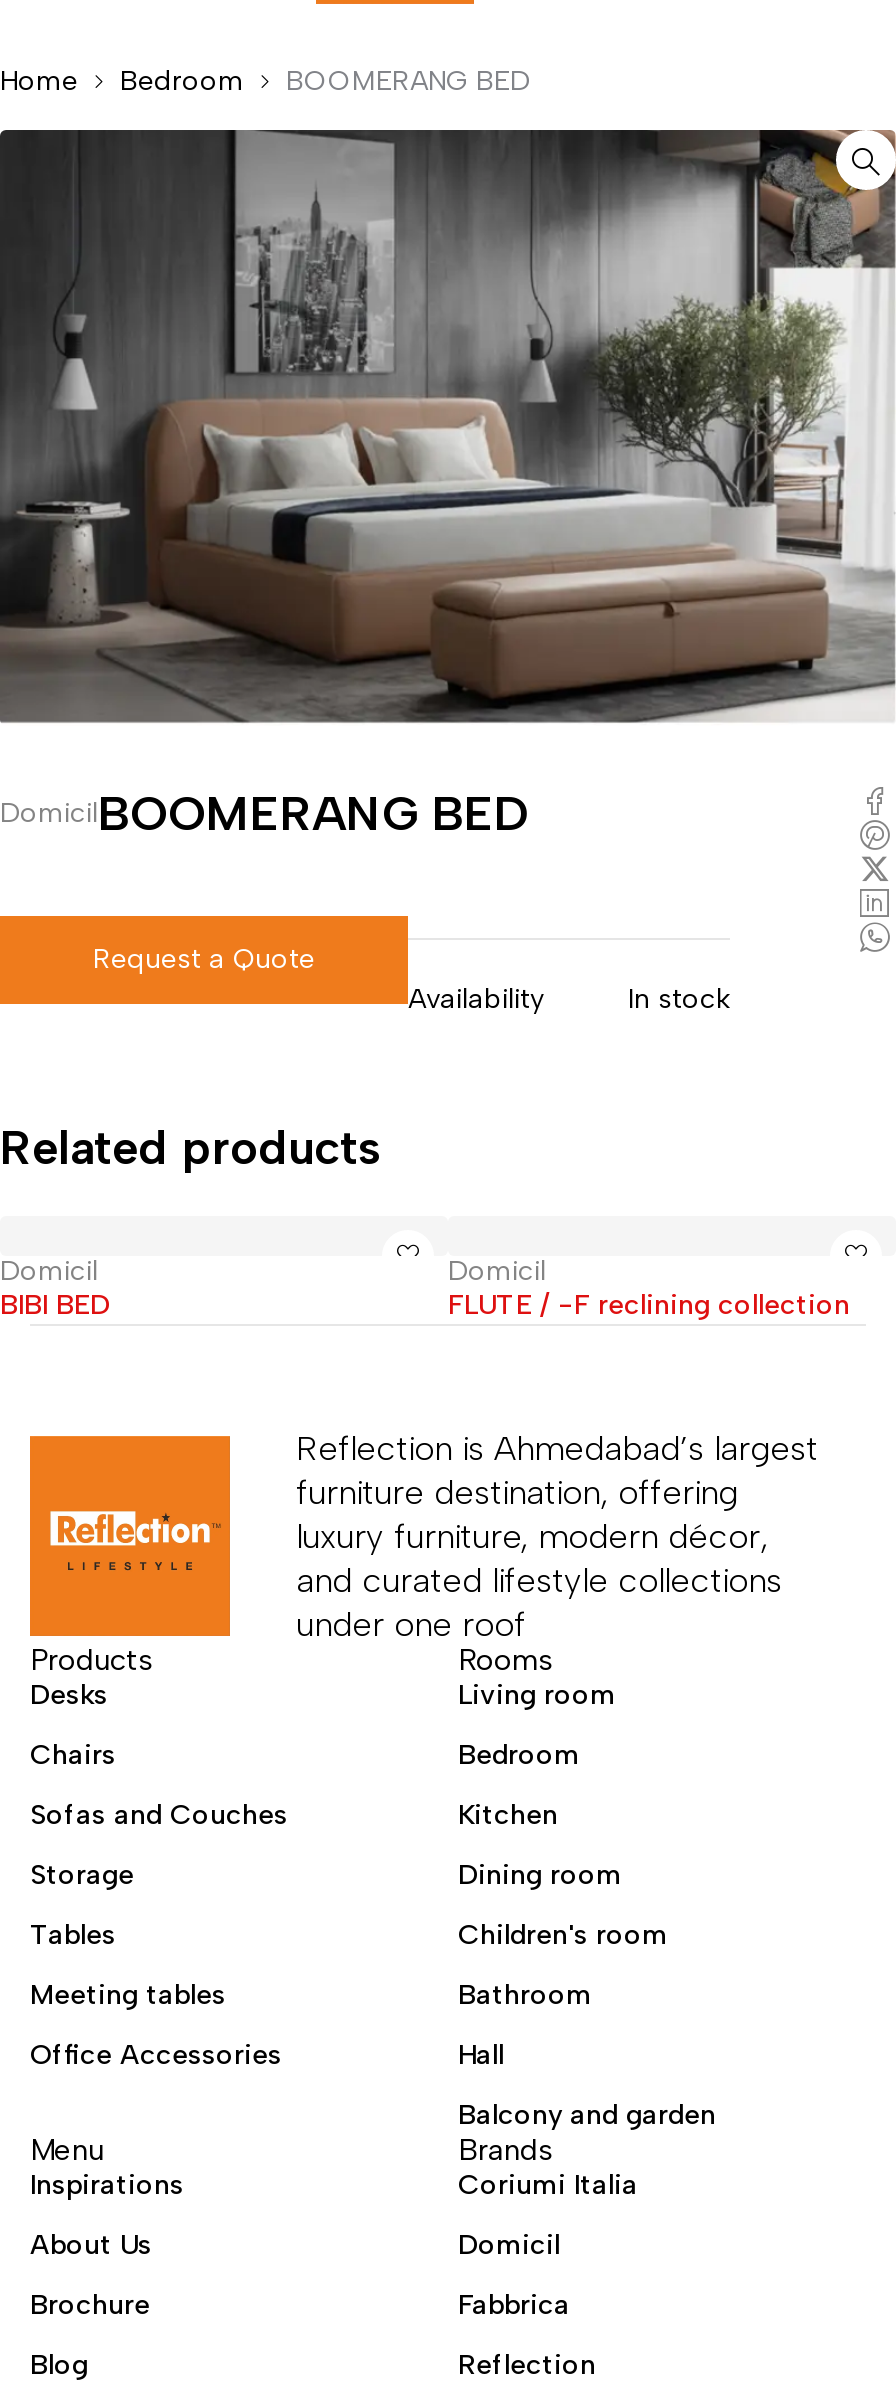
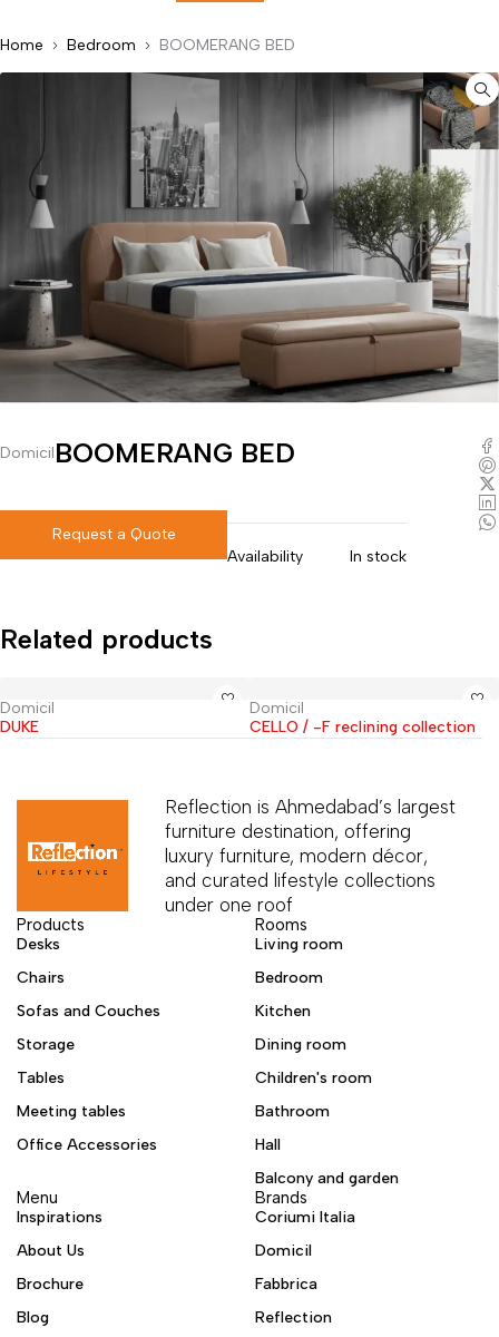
[0,1289,110,1323] BIBI BED -> [0,718,39,737] DUKE
[448,1289,850,1323] FLUTE / -F reclining collection -> [250,718,476,737] CELLO / -F reclining collection

